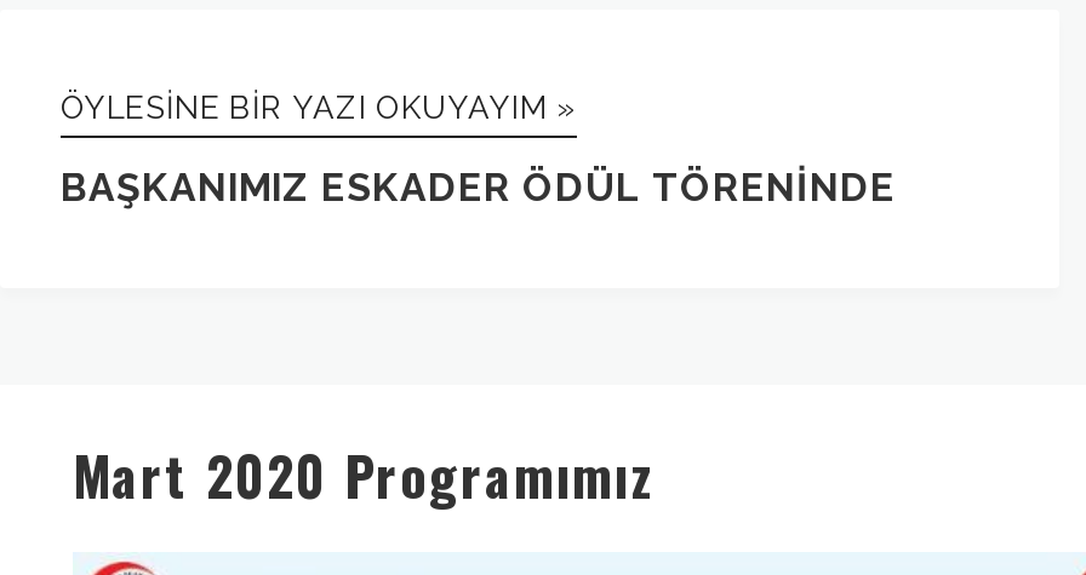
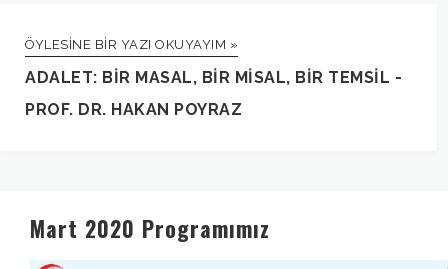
[61,166,896,212] BAŞKANIMIZ ESKADER ÖDÜL TÖRENINDE -> [25,68,402,119] ADALET: BIR MASAL, BIR MISAL, BIR TEMSIL - | PROF. DR. HAKAN POYRAZ

